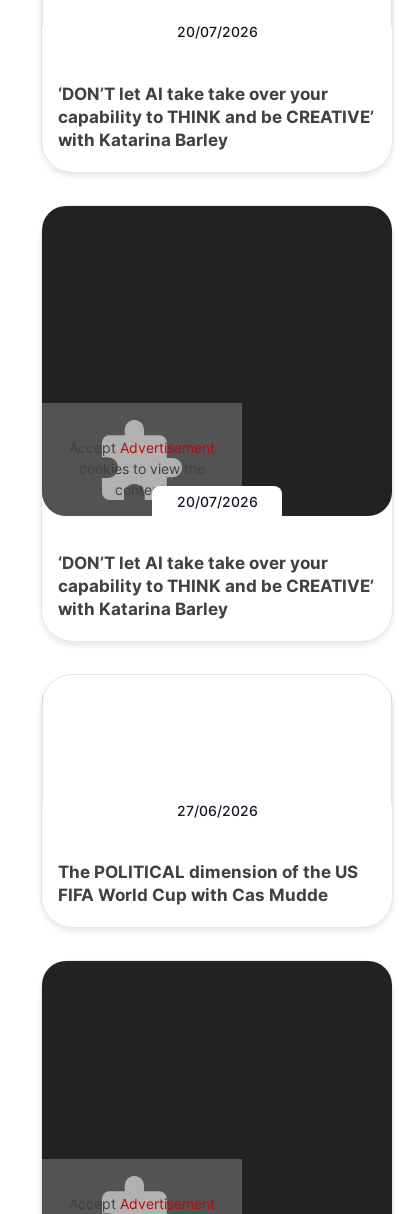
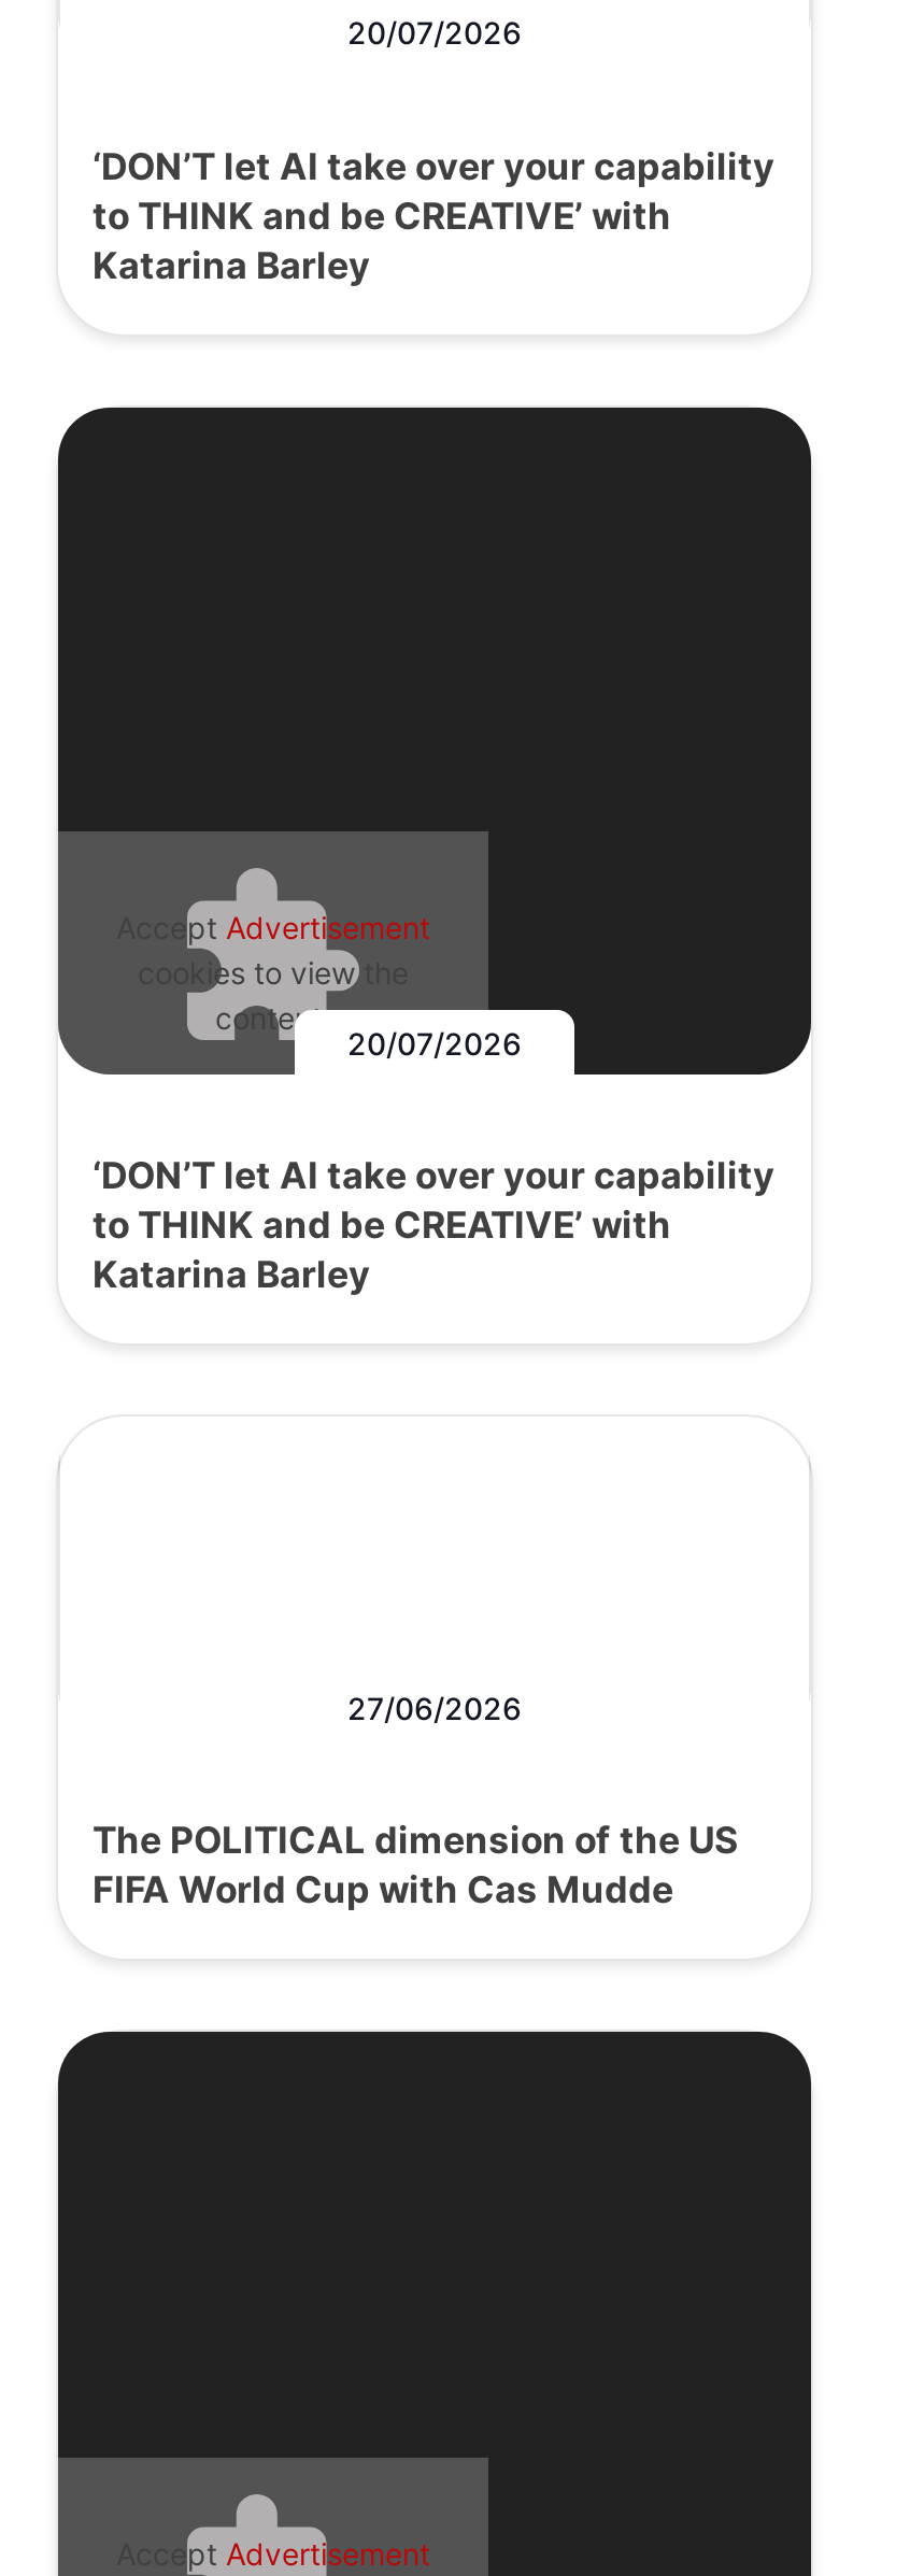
[58,84,374,150] ‘DON’T let AI take take over your | capability to THINK and be CREATIVE’ | with Katarina Barley -> [93,144,774,286] ‘DON’T let AI take over your capability | to THINK and be CREATIVE’ with | Katarina Barley
[58,553,374,619] ‘DON’T let AI take take over your | capability to THINK and be CREATIVE’ | with Katarina Barley -> [93,1155,774,1297] ‘DON’T let AI take over your capability | to THINK and be CREATIVE’ with | Katarina Barley

